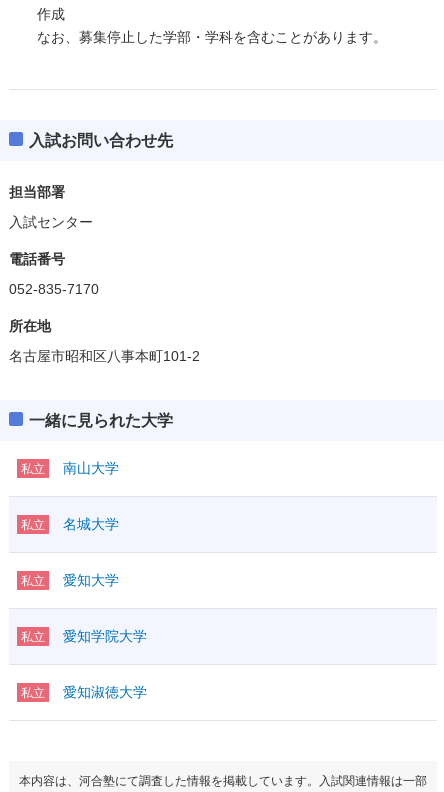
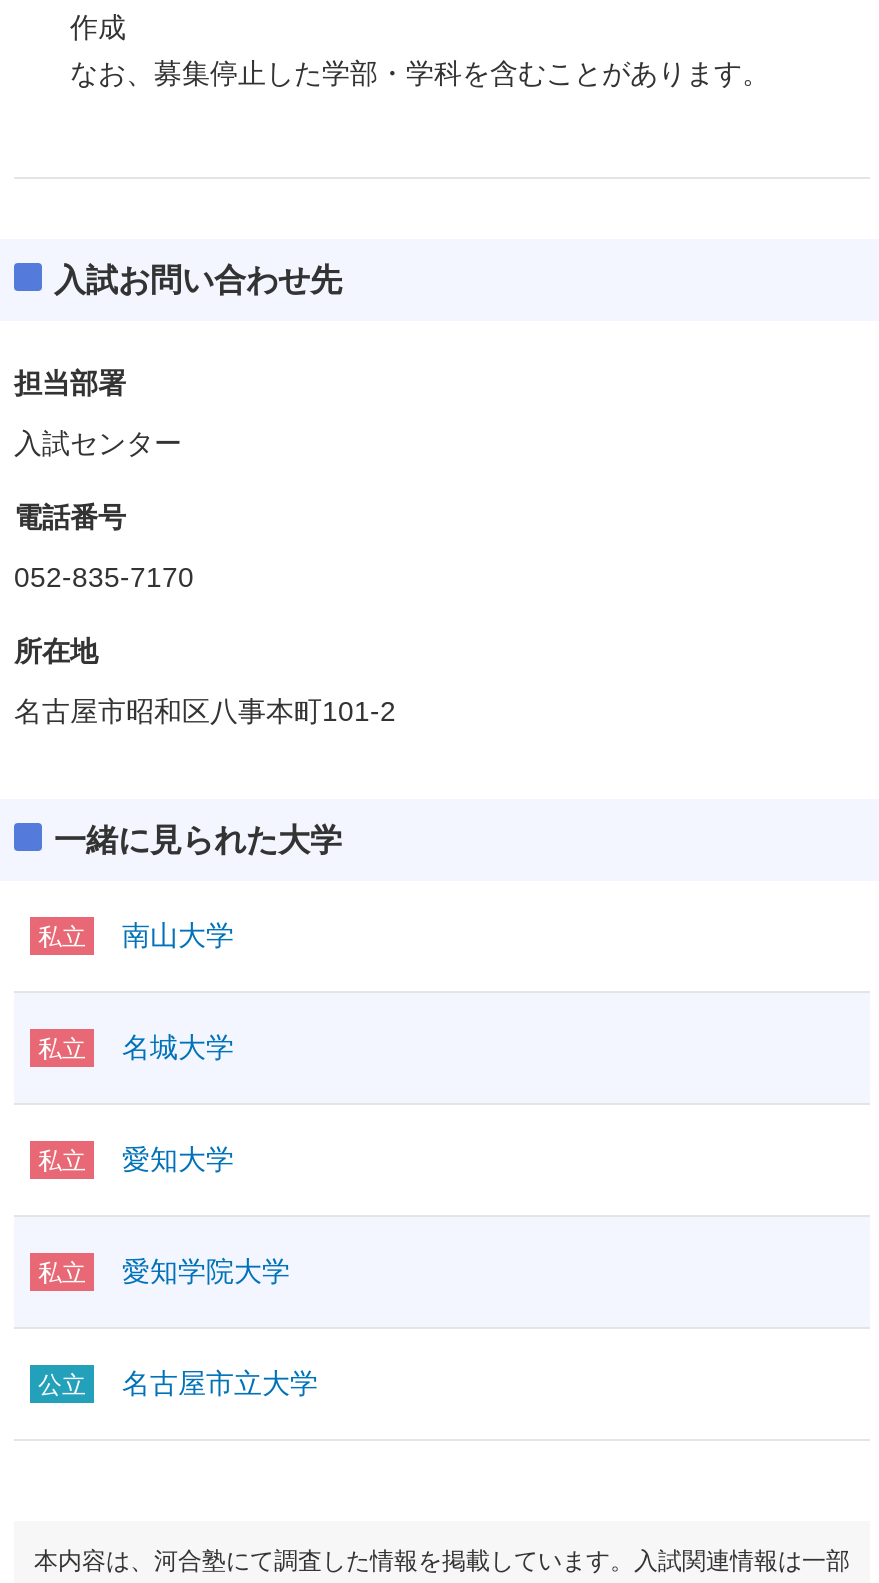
[21,683,147,700] 私立 | 愛知淑徳大学 -> [38,1366,318,1400] 公立 | 名古屋市立大学

